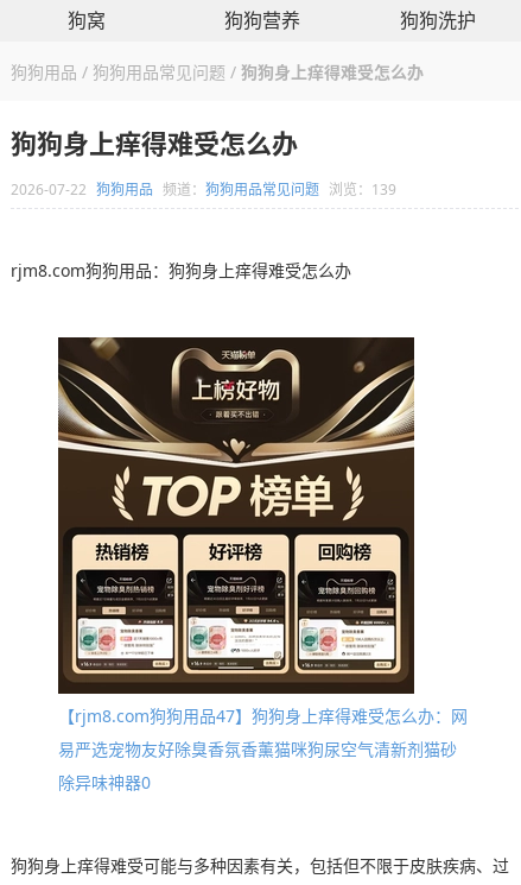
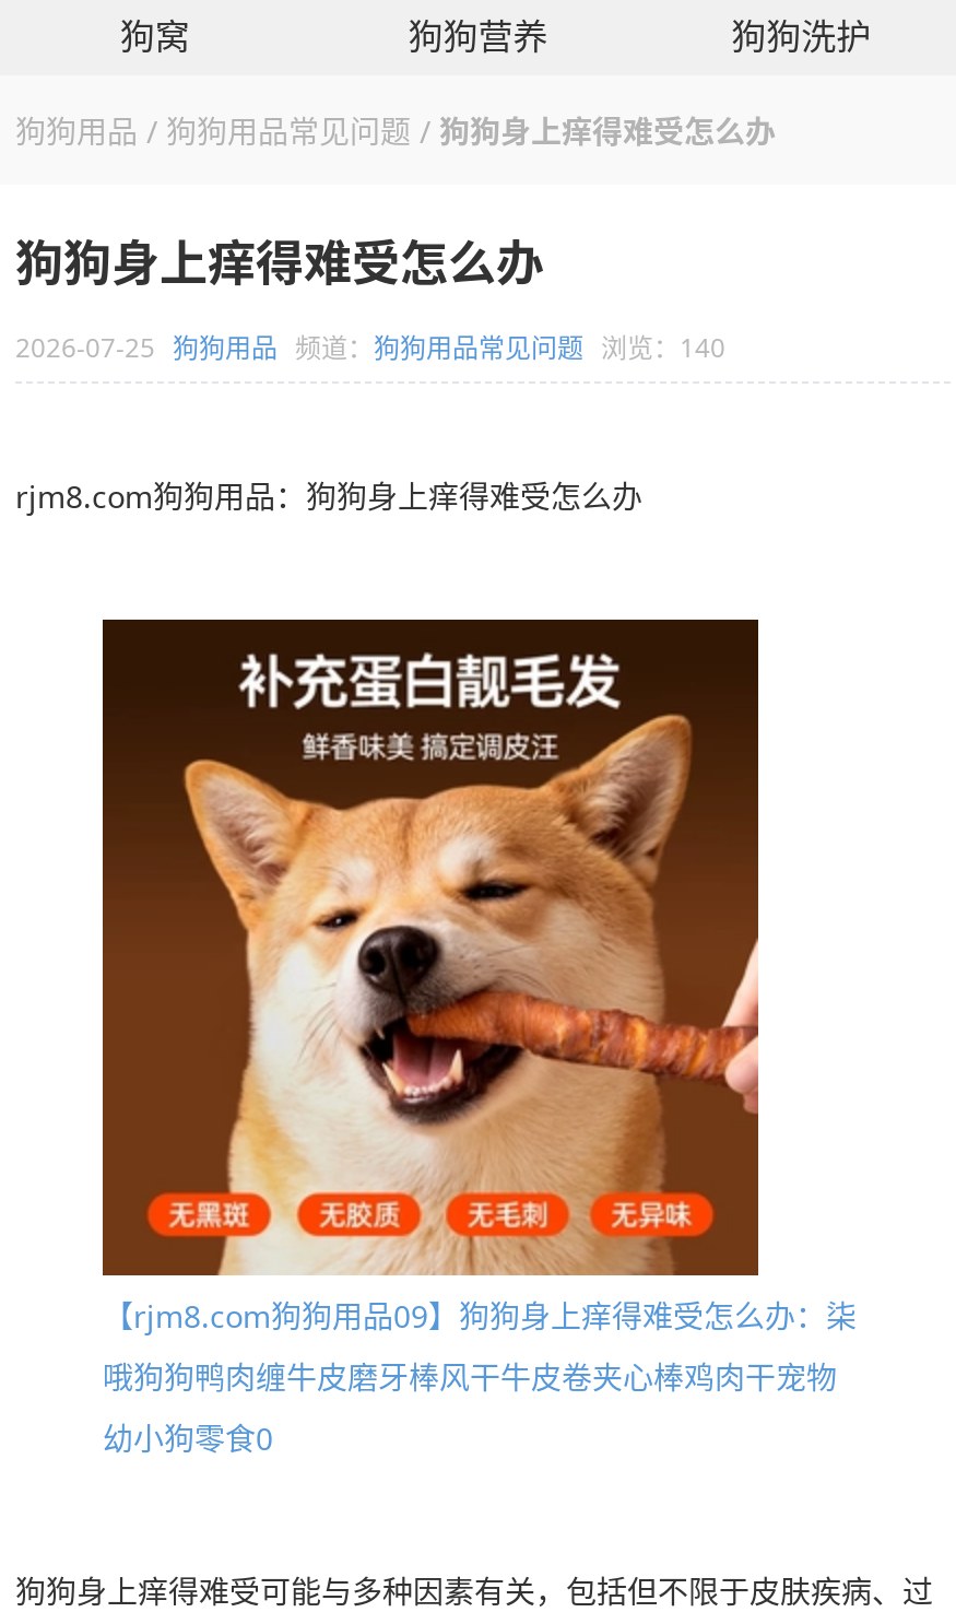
[11,180,396,200] 2026-07-22 狗狗用品 频道：狗狗用品常见问题 浏览：139 -> [15,330,725,367] 2026-07-25 狗狗用品 频道：狗狗用品常见问题 浏览：140
[57,336,468,728] [image] | 【rjm8.com狗狗用品47】狗狗身上痒得难受怎么办：网 -> [101,620,857,1338] [image] | 【rjm8.com狗狗用品09】狗狗身上痒得难受怎么办：柒
[58,738,457,761] 易严选宠物友好除臭香氛香薰猫咪狗尿空气清新剂猫砂 -> [103,1357,837,1399] 哦狗狗鸭肉缠牛皮磨牙棒风干牛皮卷夹心棒鸡肉干宠物
[58,772,151,794] 除异味神器0 -> [103,1419,273,1460] 幼小狗零食0

